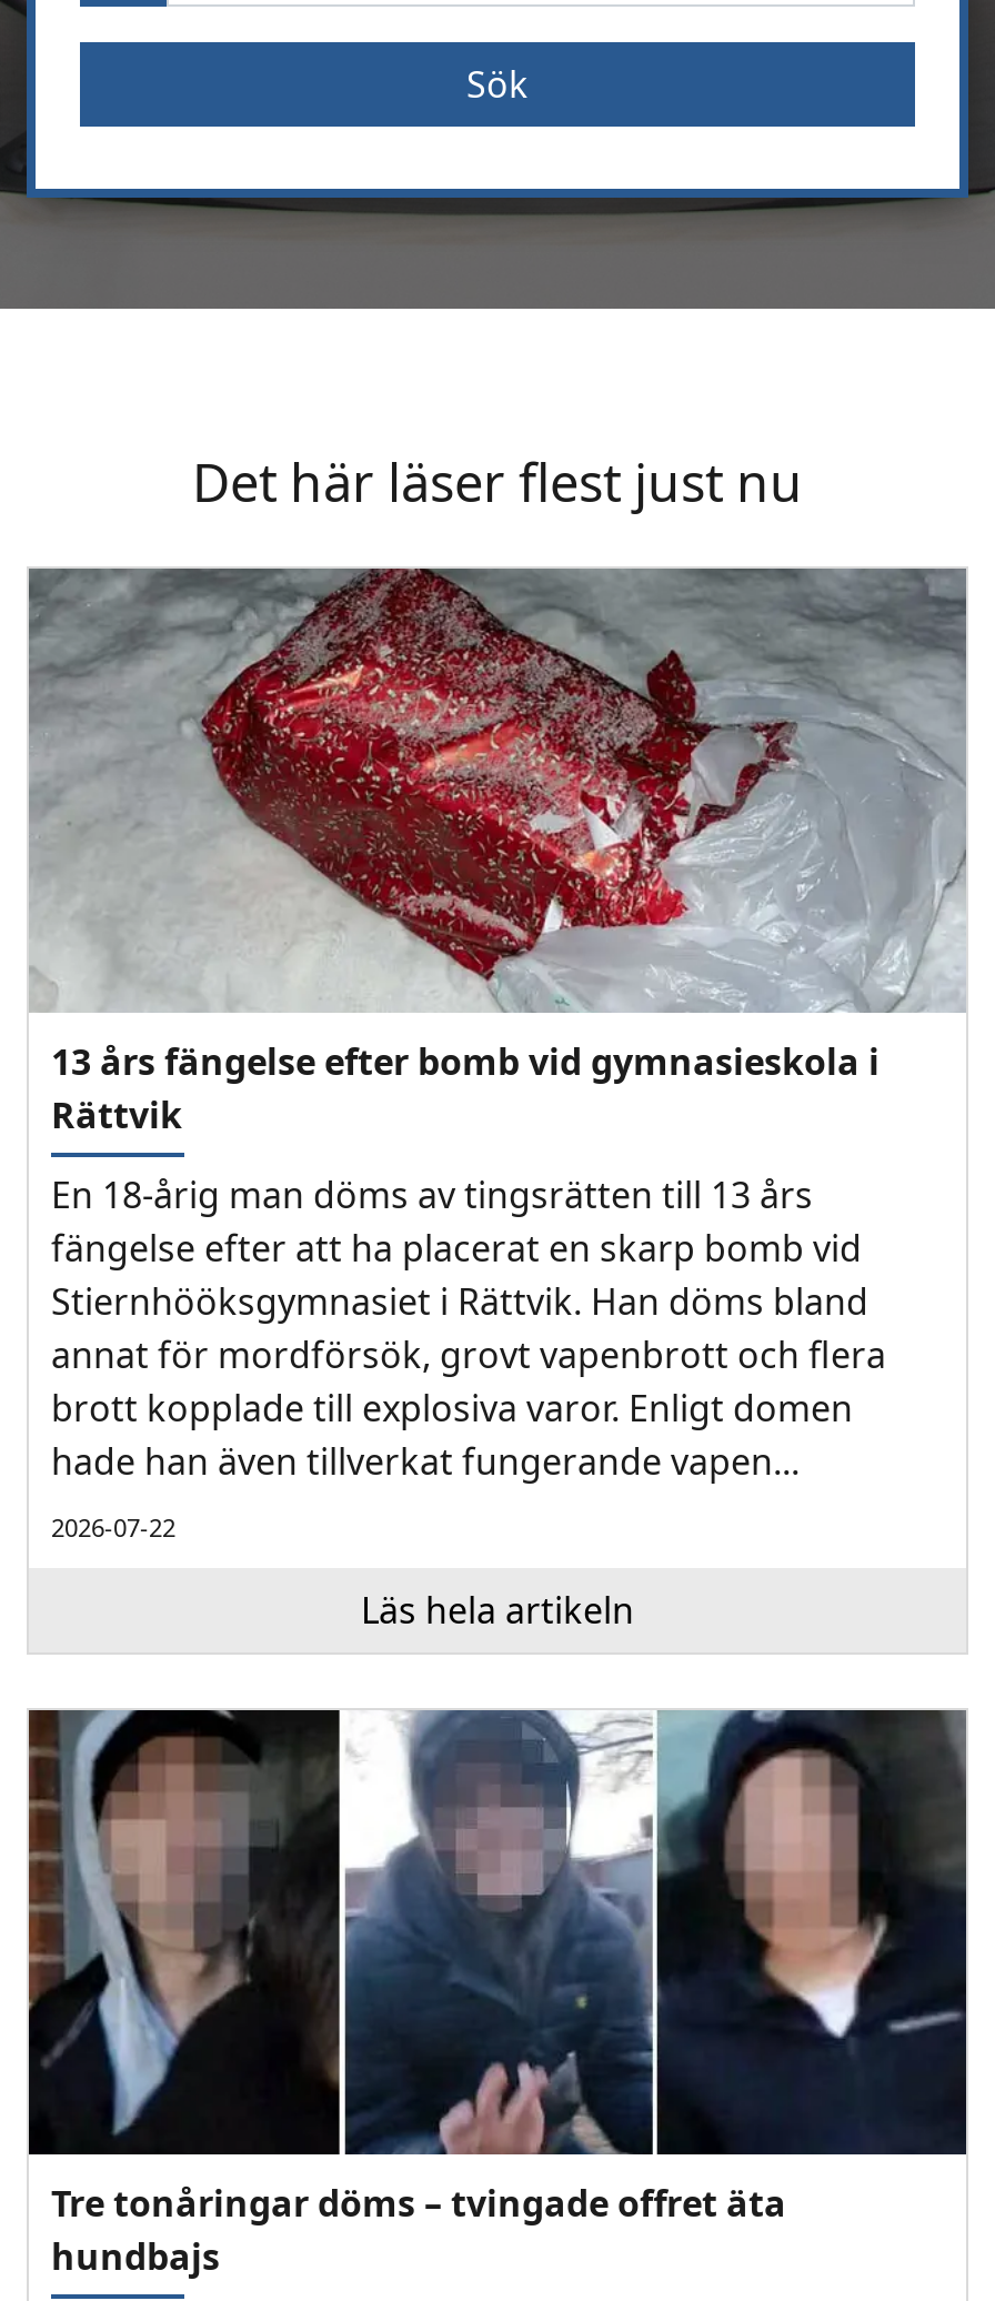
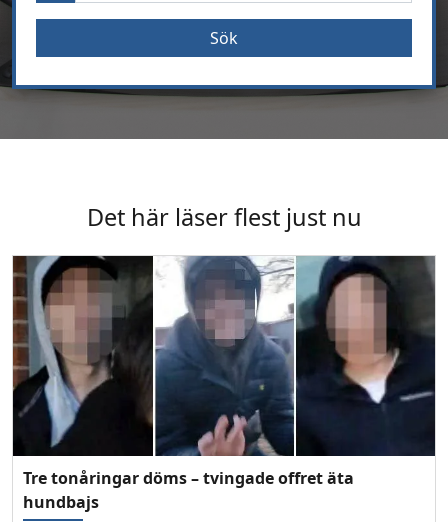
[27,566,968,1635] [image] | 13 års fängelse efter bomb vid gymnasieskola i | Rättvik | En 18-årig man döms av tingsrätten till 13 års | fängelse efter att ha placerat en skarp bomb vid | Stiernhööksgymnasiet i Rättvik. Han döms bland | annat för mordförsök, grovt vapenbrott och flera | brott kopplade till explosiva varor. Enligt domen | hade han även tillverkat fungerande vapen... | 2026-07-22 | Läs hela artikeln -> none

